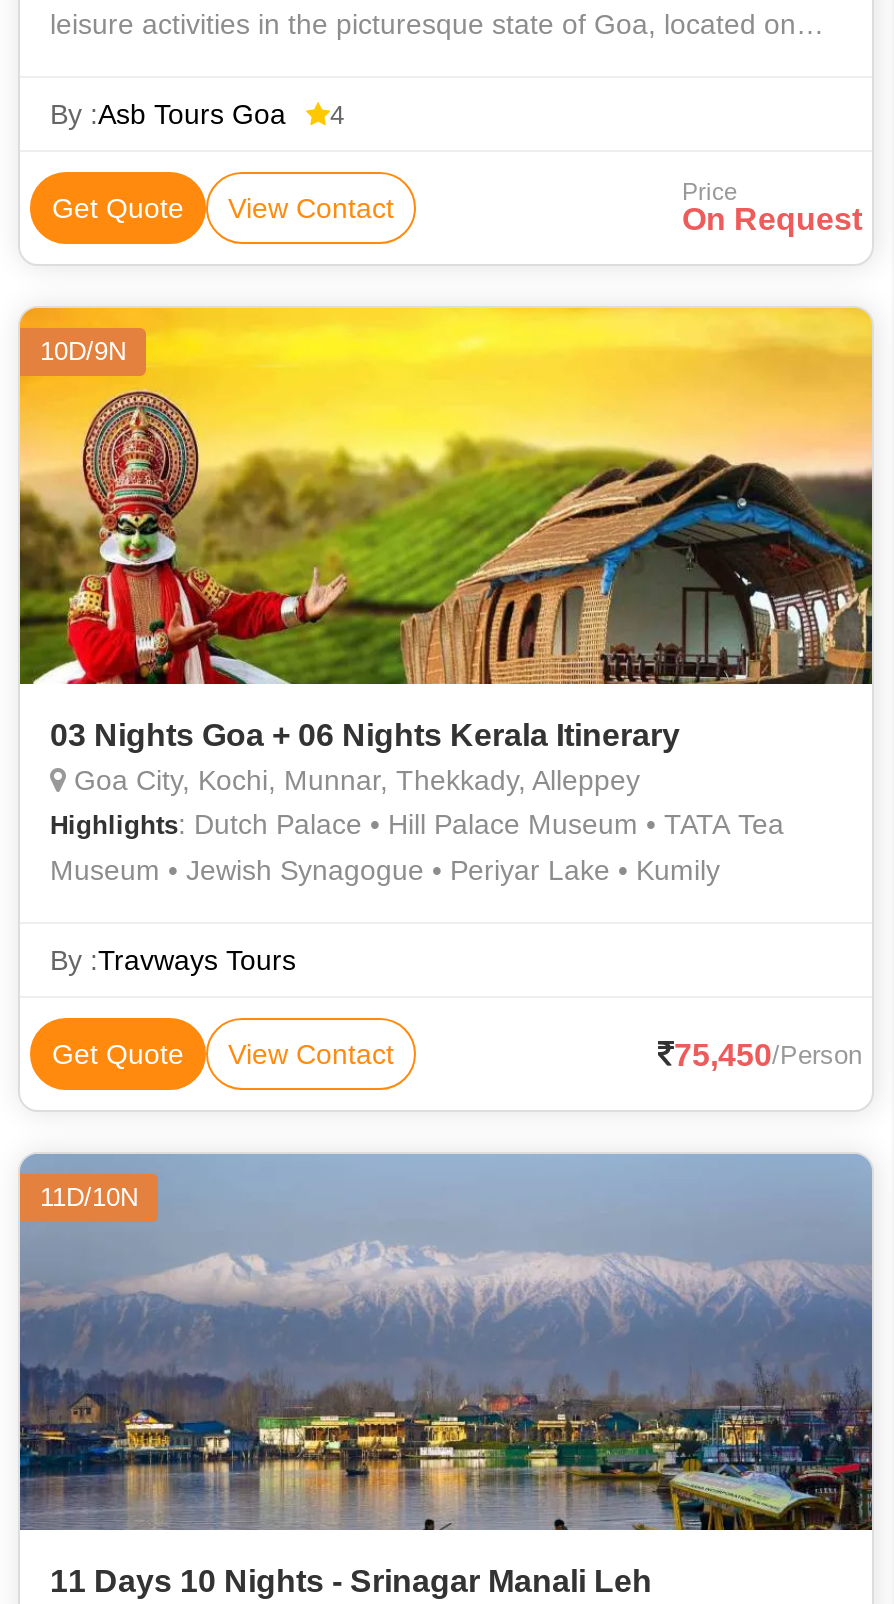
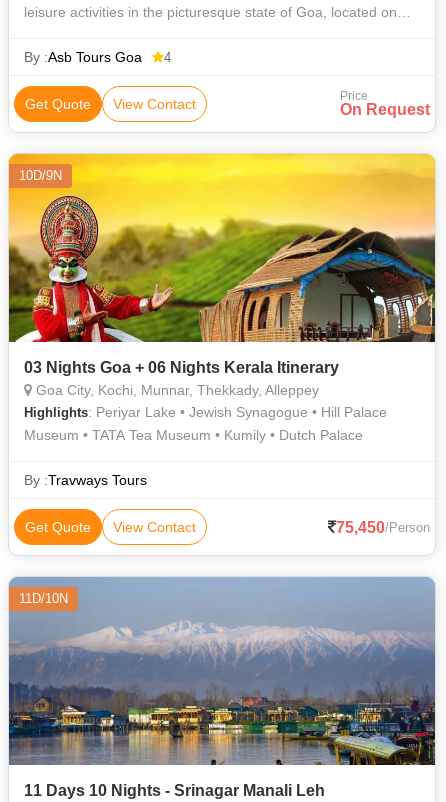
[50,808,784,886] Highlights: Dutch Palace • Hill Palace Museum • TATA Tea | Museum • Jewish Synagogue • Periyar Lake • Kumily -> [24,404,387,443] Highlights: Periyar Lake • Jewish Synagogue • Hill Palace | Museum • TATA Tea Museum • Kumily • Dutch Palace

